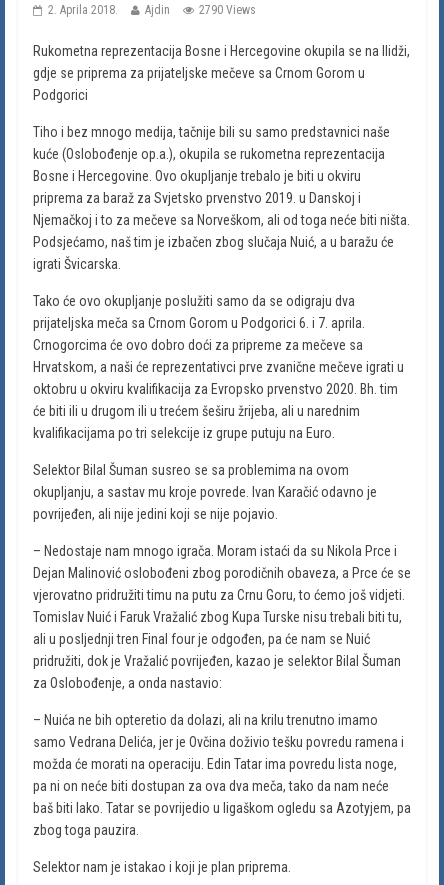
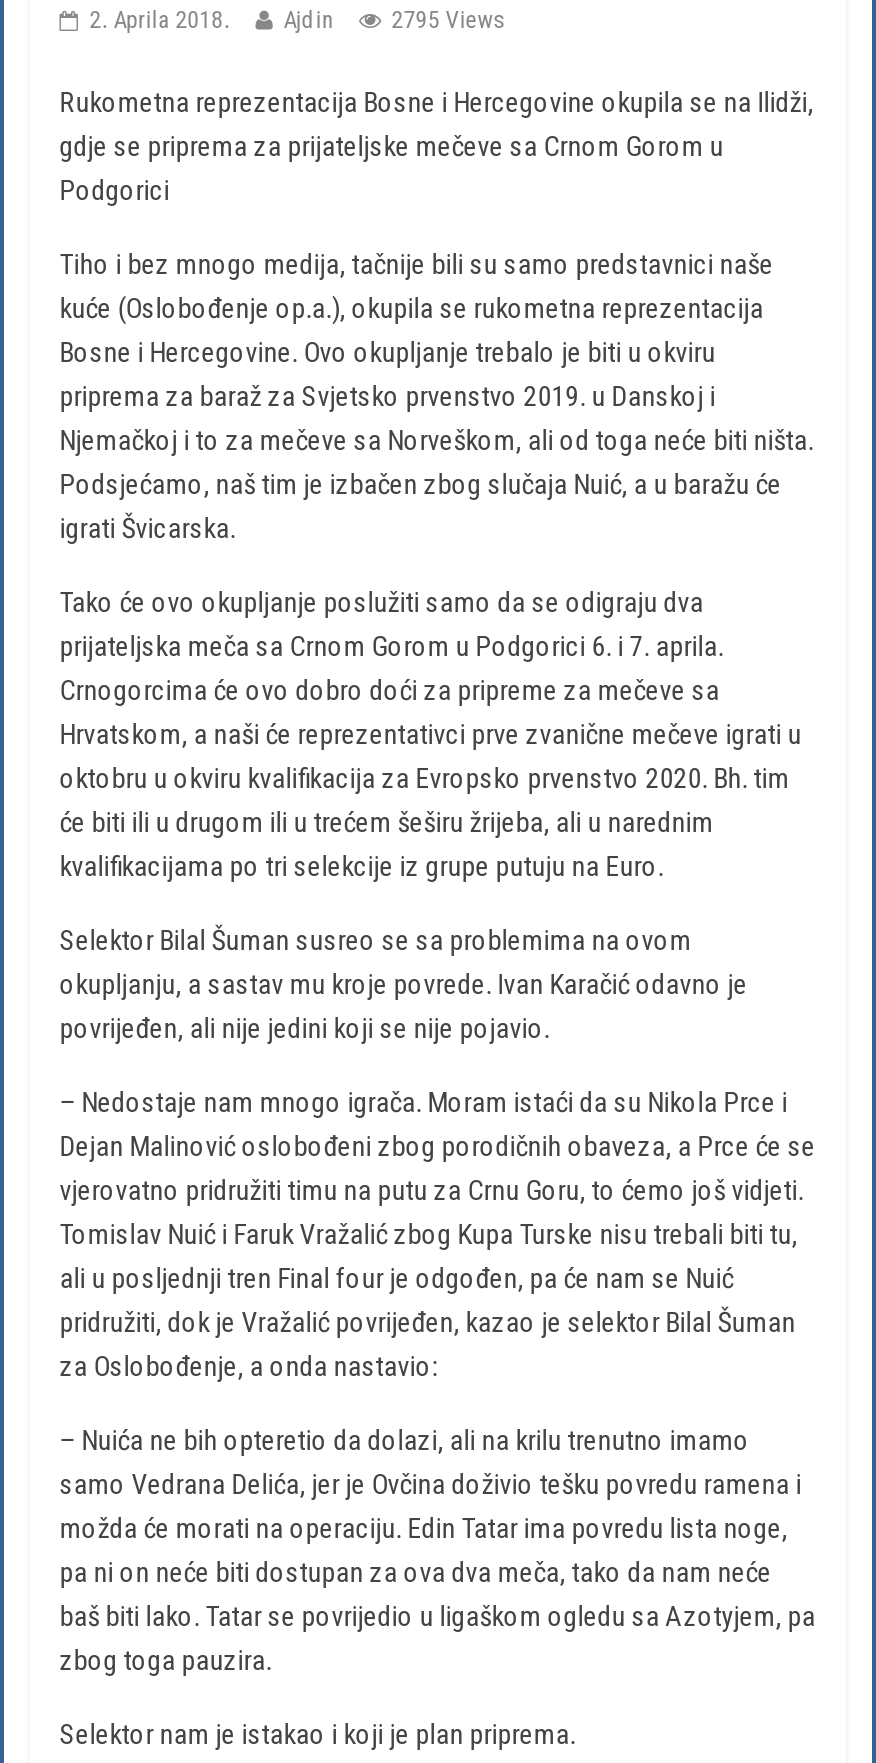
[199,3,256,17] 2790 Views -> [392,6,506,34] 2795 Views

